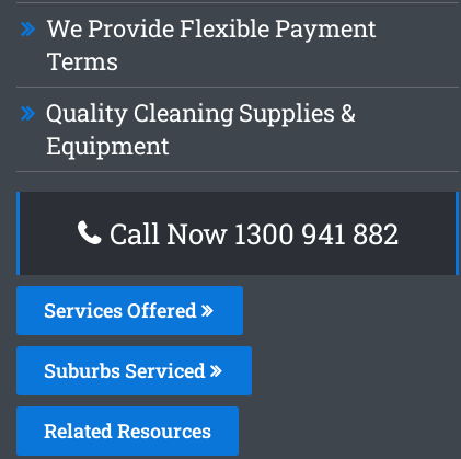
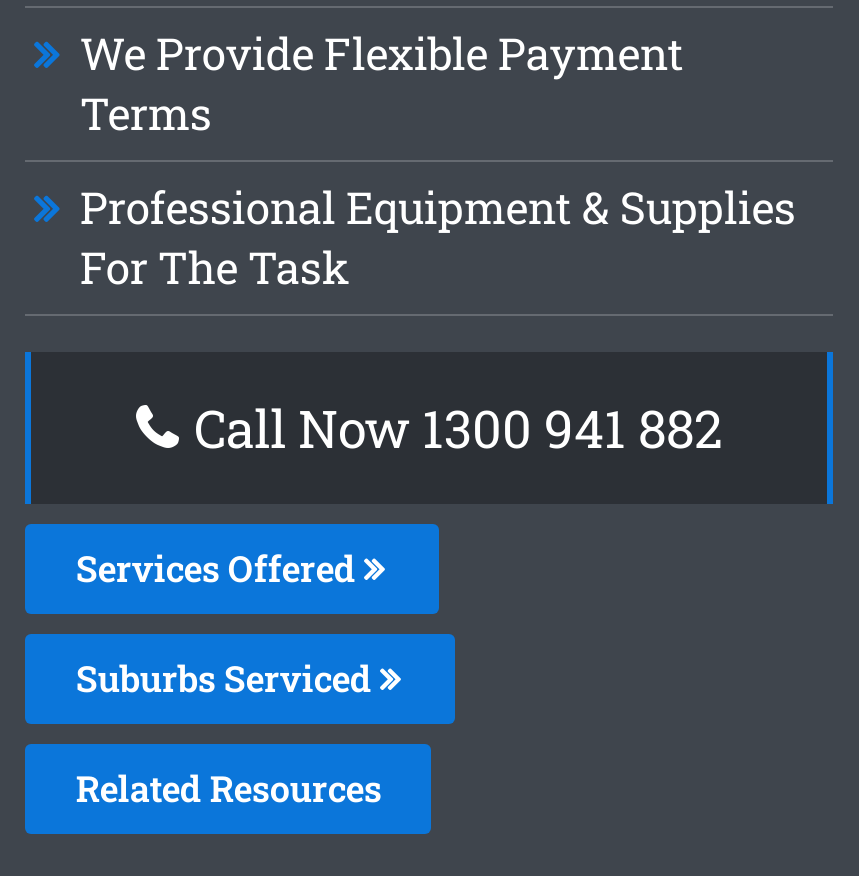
[46,96,356,161] Quality Cleaning Supplies & | Equipment -> [80,178,796,296] Professional Equipment & Supplies | For The Task

